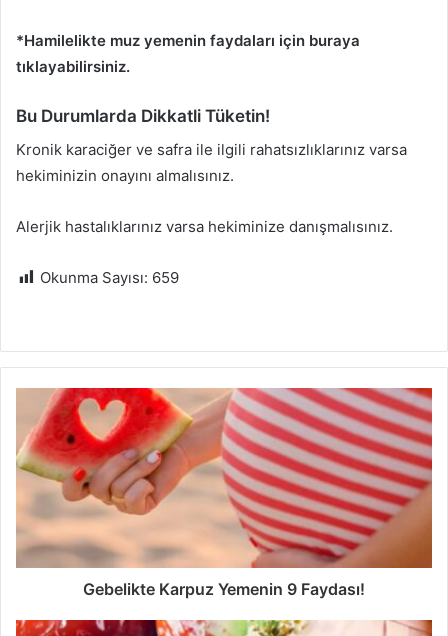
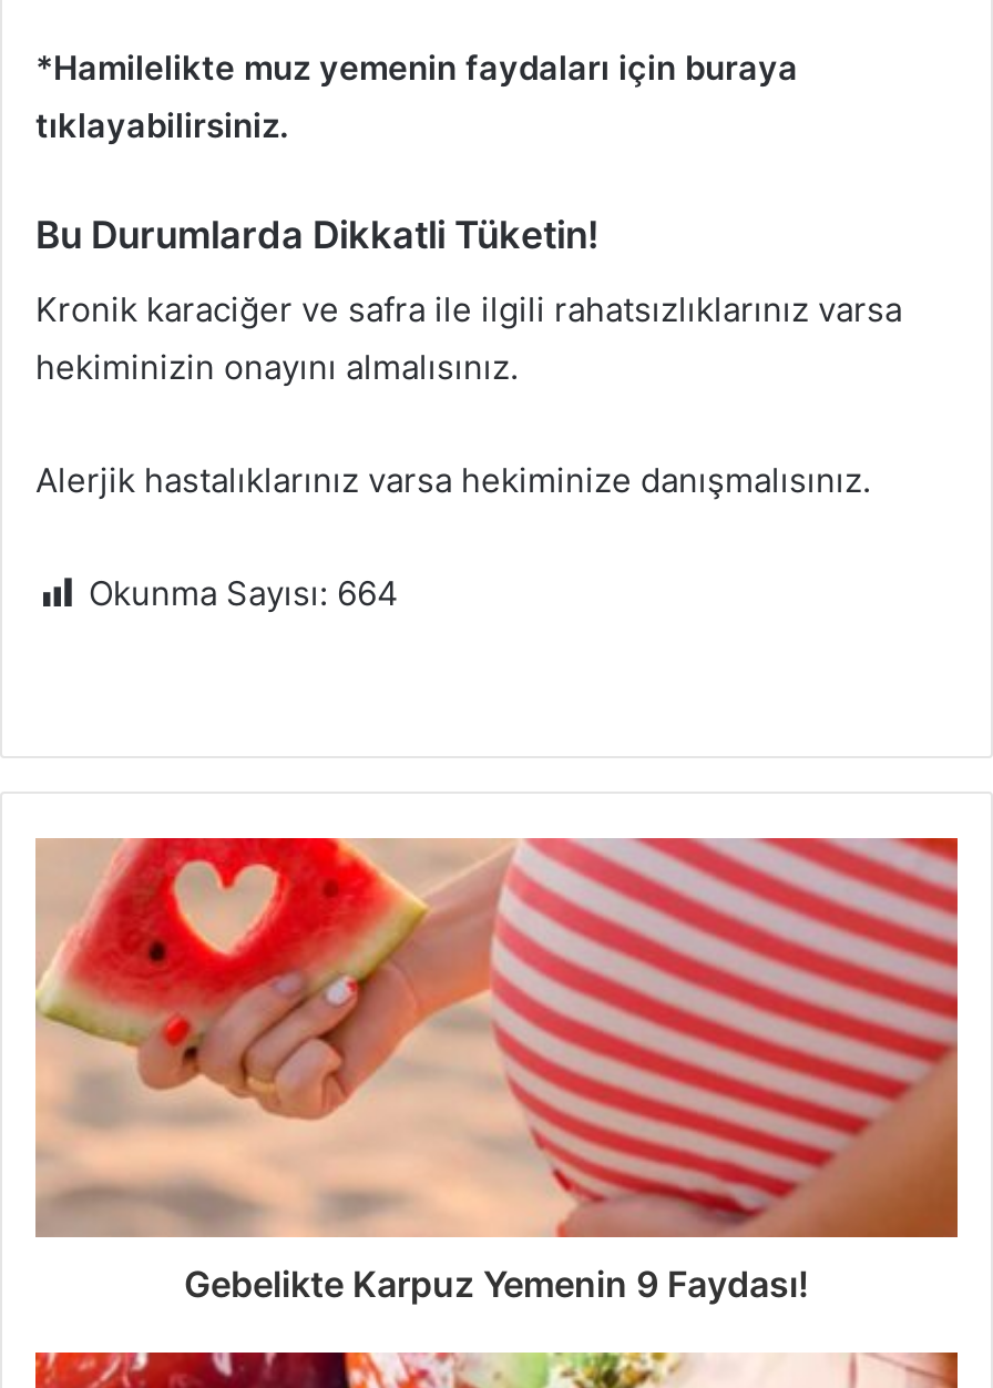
[40,268,179,287] Okunma Sayısı: 659 -> [89,571,399,614] Okunma Sayısı: 664

